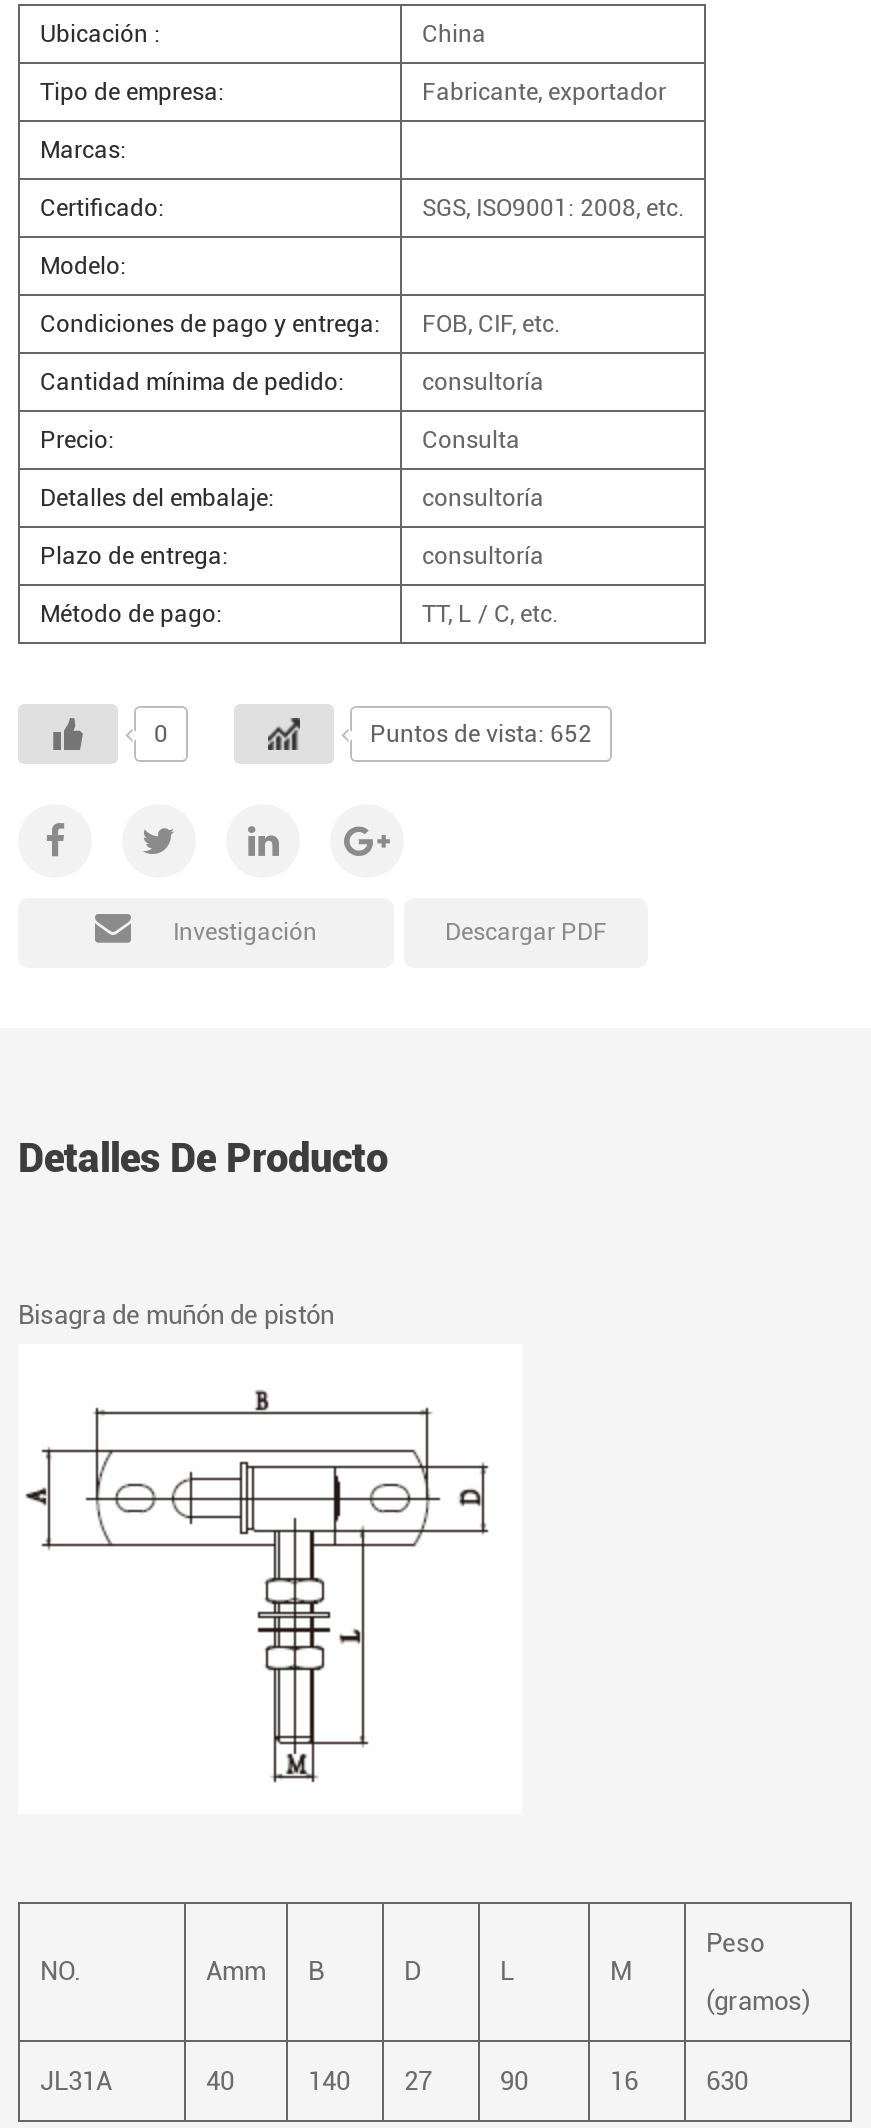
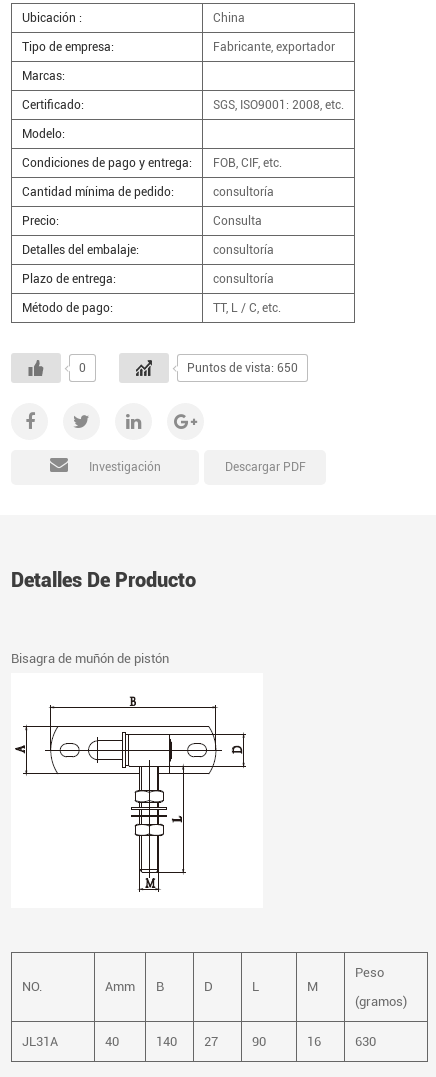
[370,720,592,748] Puntos de vista: 652 -> [187,361,298,375] Puntos de vista: 650

